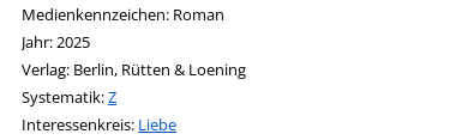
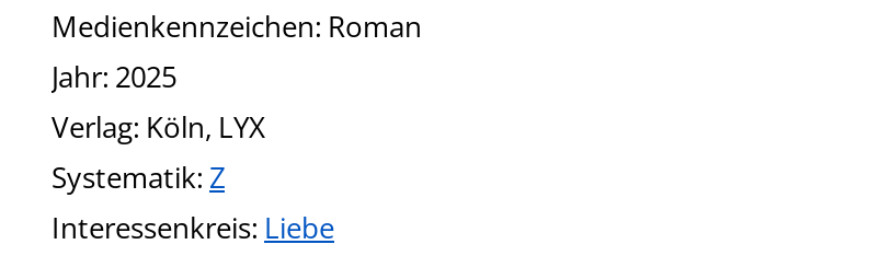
[22,59,246,80] Verlag: Berlin, Rütten & Loening -> [52,107,266,147] Verlag: Köln, LYX

